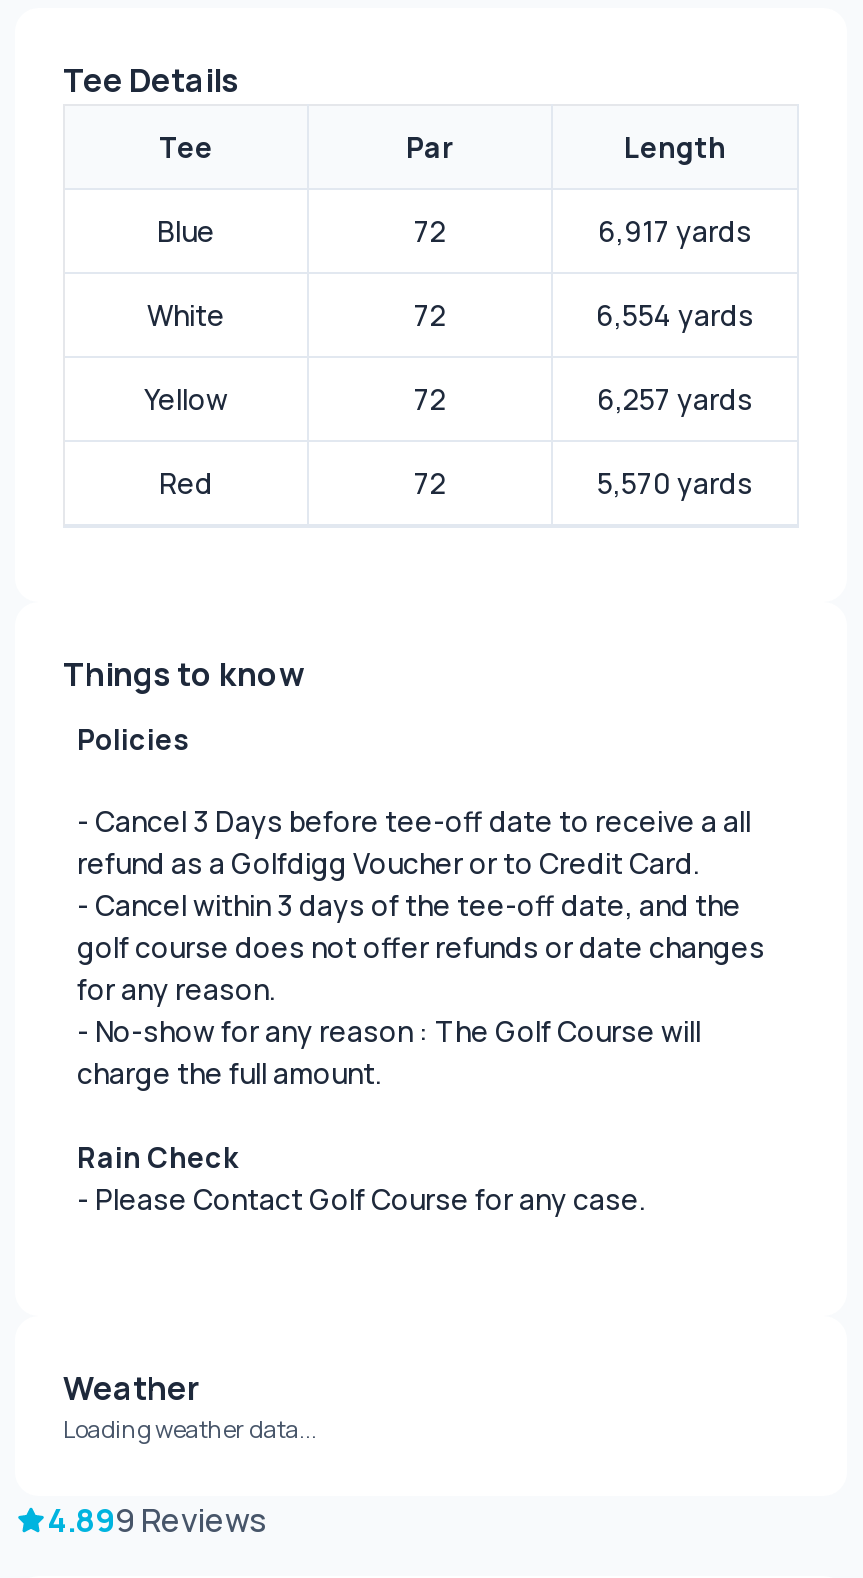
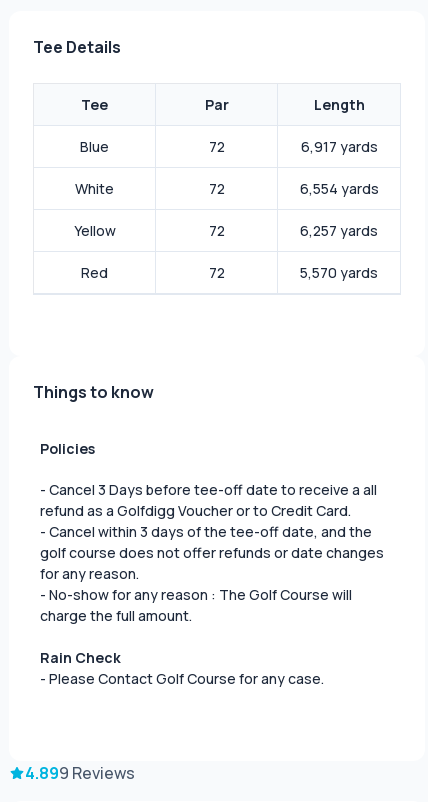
moved [144,128,754,502] -> [73,95,378,282]: Tee | Par | Length | ... | 72 | 5,570 yards
moved [63,652,305,696] -> [33,381,154,403]: Things to know
moved [77,720,765,1218] -> [40,439,384,688]: Policies | - Cancel 3 Days before tee-off date to receive a all | refund as a Golfdigg Voucher or to Credit Card. | ... | Rain Check | - Please Contact Golf Course for any case.
[63,1366,317,1446] Weather | Loading weather data... -> none

